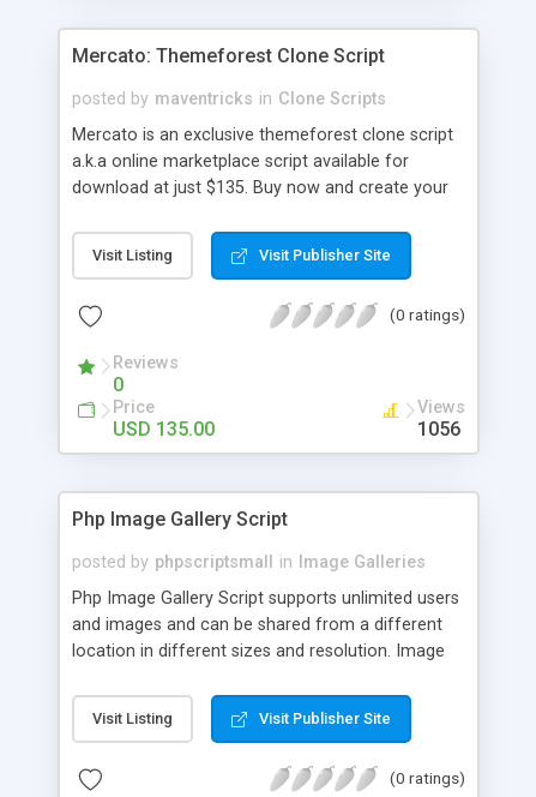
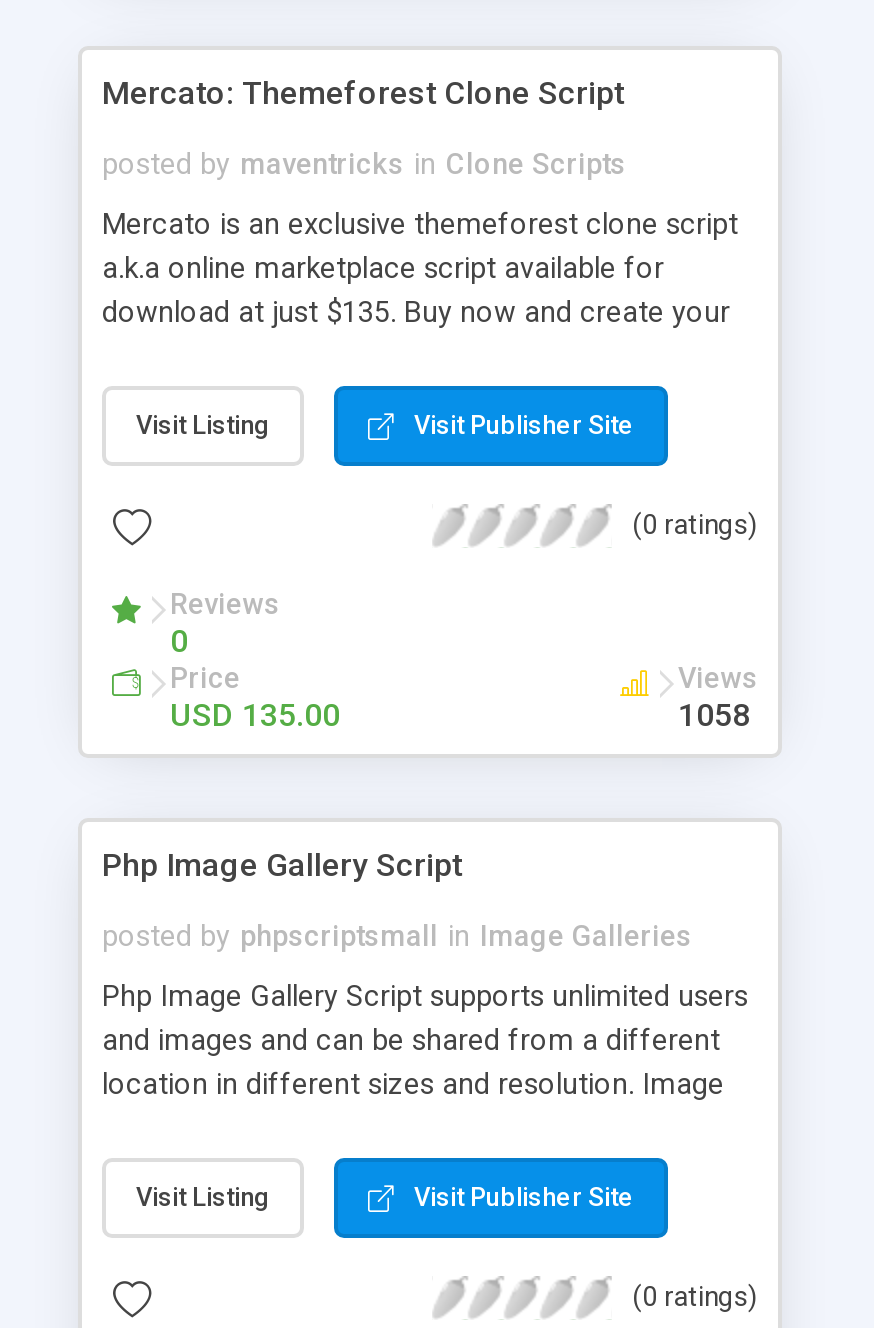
[417,417,460,440] 1056 -> [678,696,750,734] 1058

